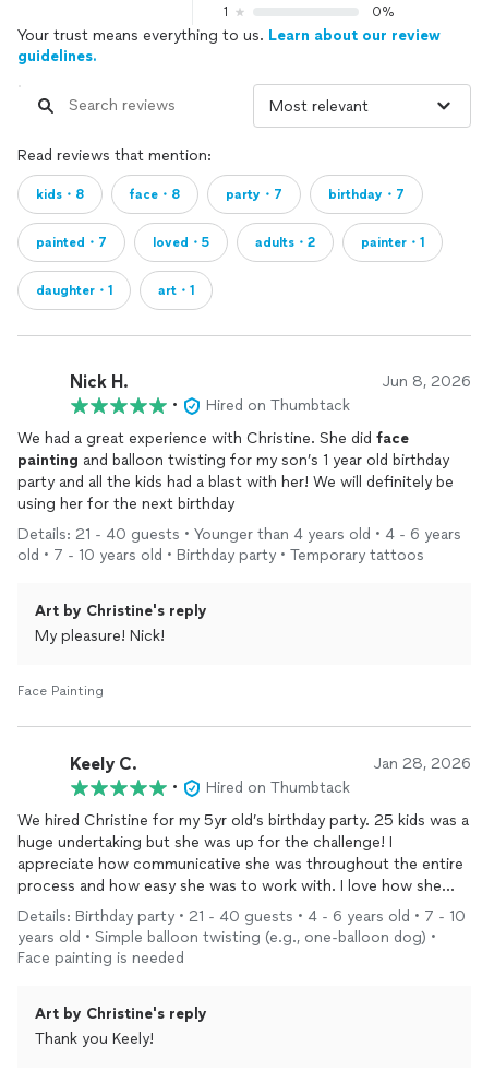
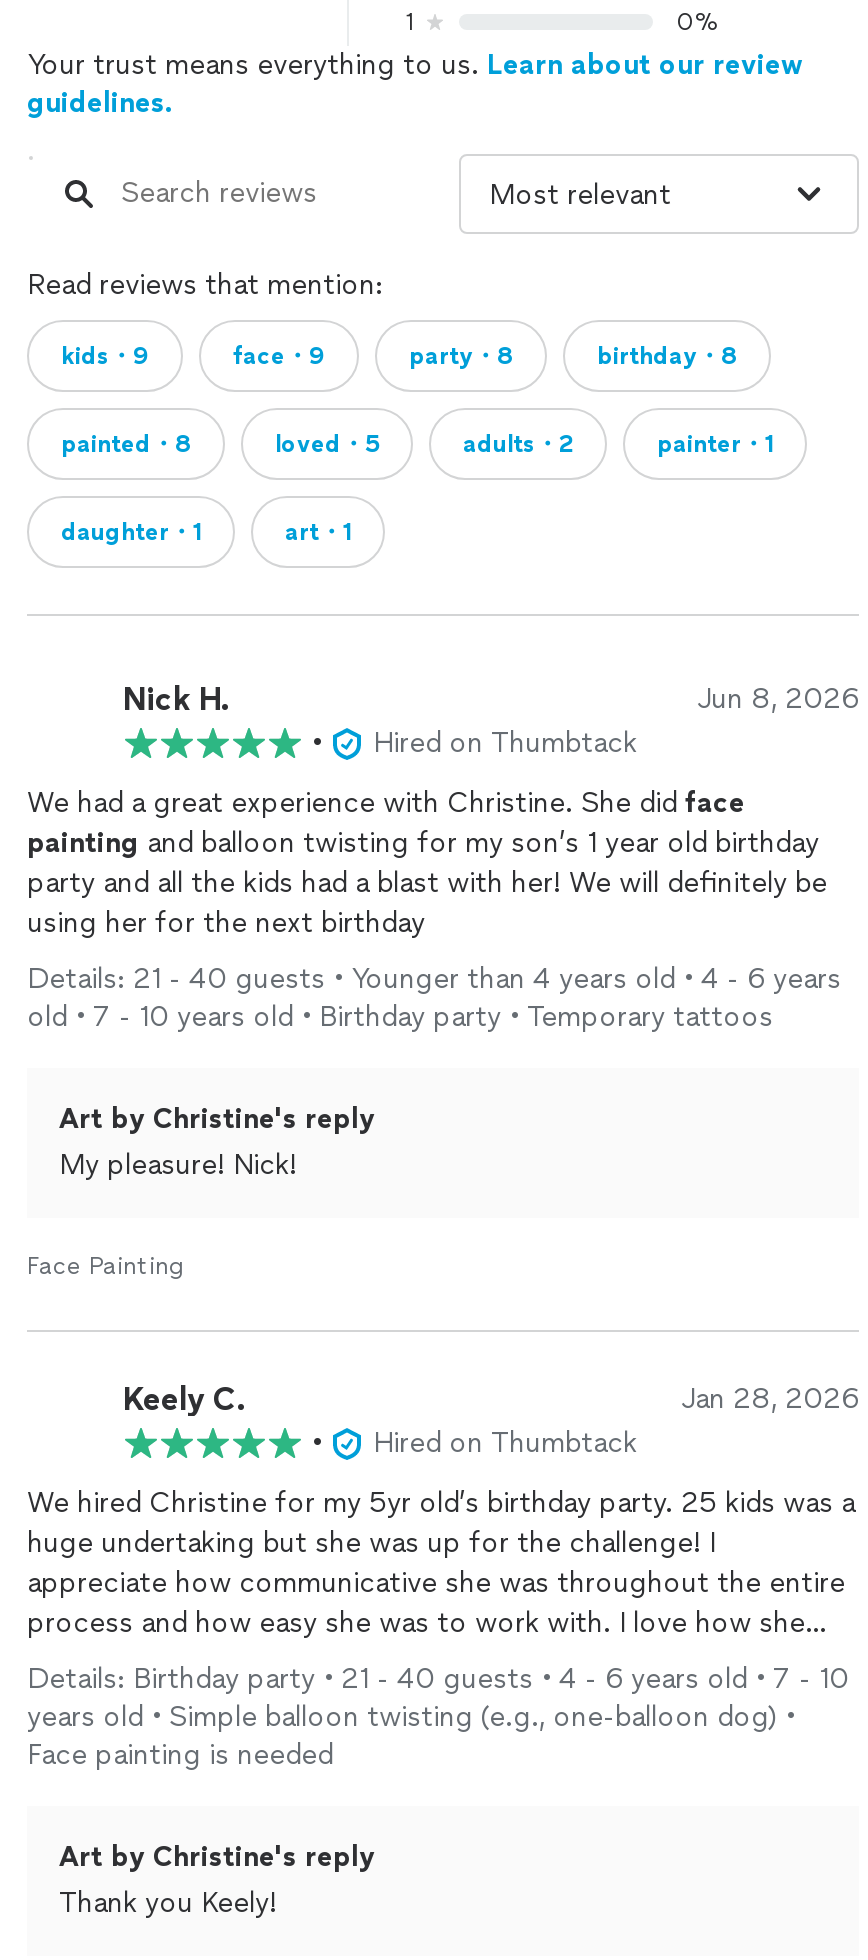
[36,187,84,202] kids・8 -> [61,342,149,370] kids・9
[130,187,180,202] face・8 -> [233,342,325,370] face・9
[226,187,282,202] party・7 -> [409,342,513,370] party・8
[328,187,405,202] birthday・7 -> [597,342,737,370] birthday・8
[36,235,107,250] painted・7 -> [61,430,191,458] painted・8

